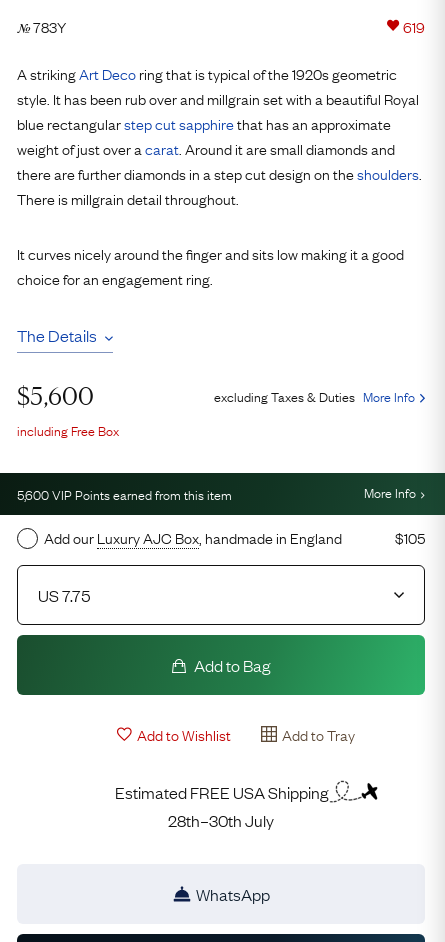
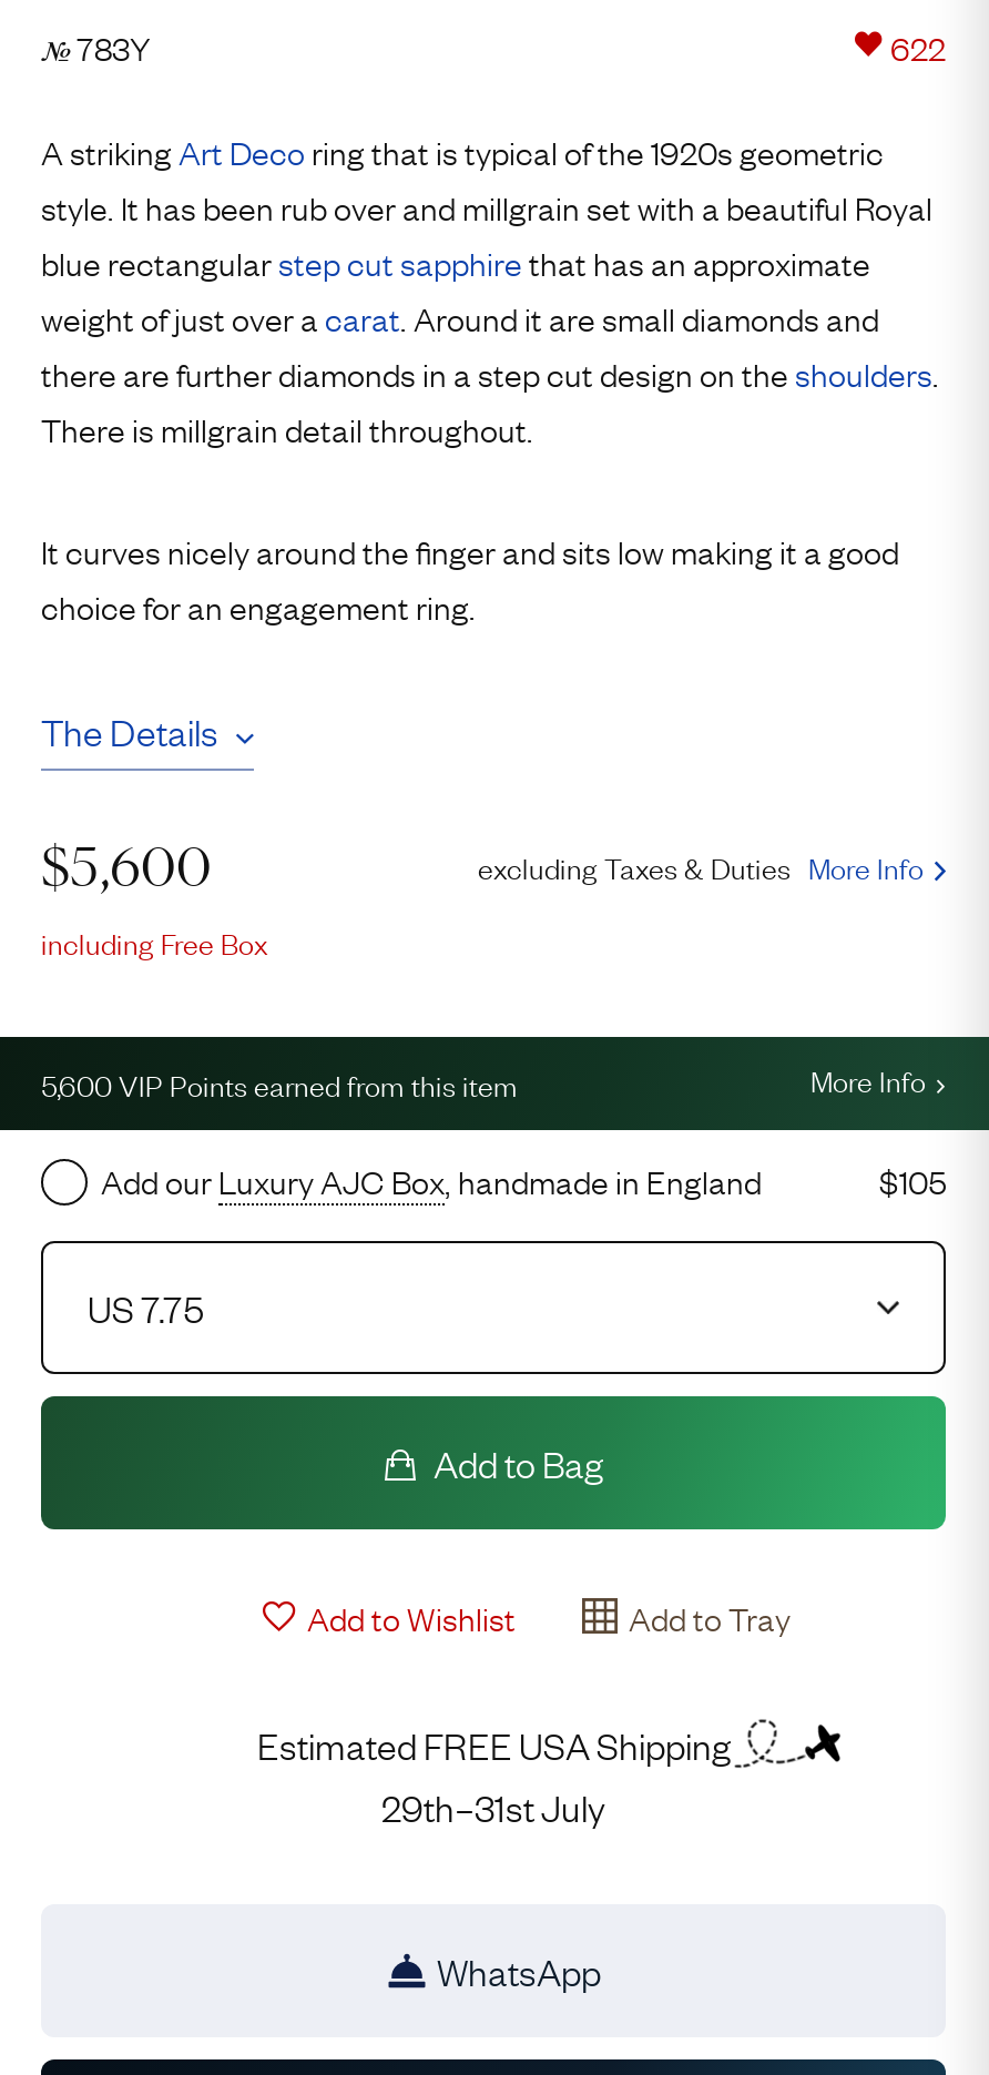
[403,15,425,37] 619 -> [890,21,946,70] 622
[168,809,274,831] 28th–30th July -> [381,1782,605,1831] 29th–31st July

